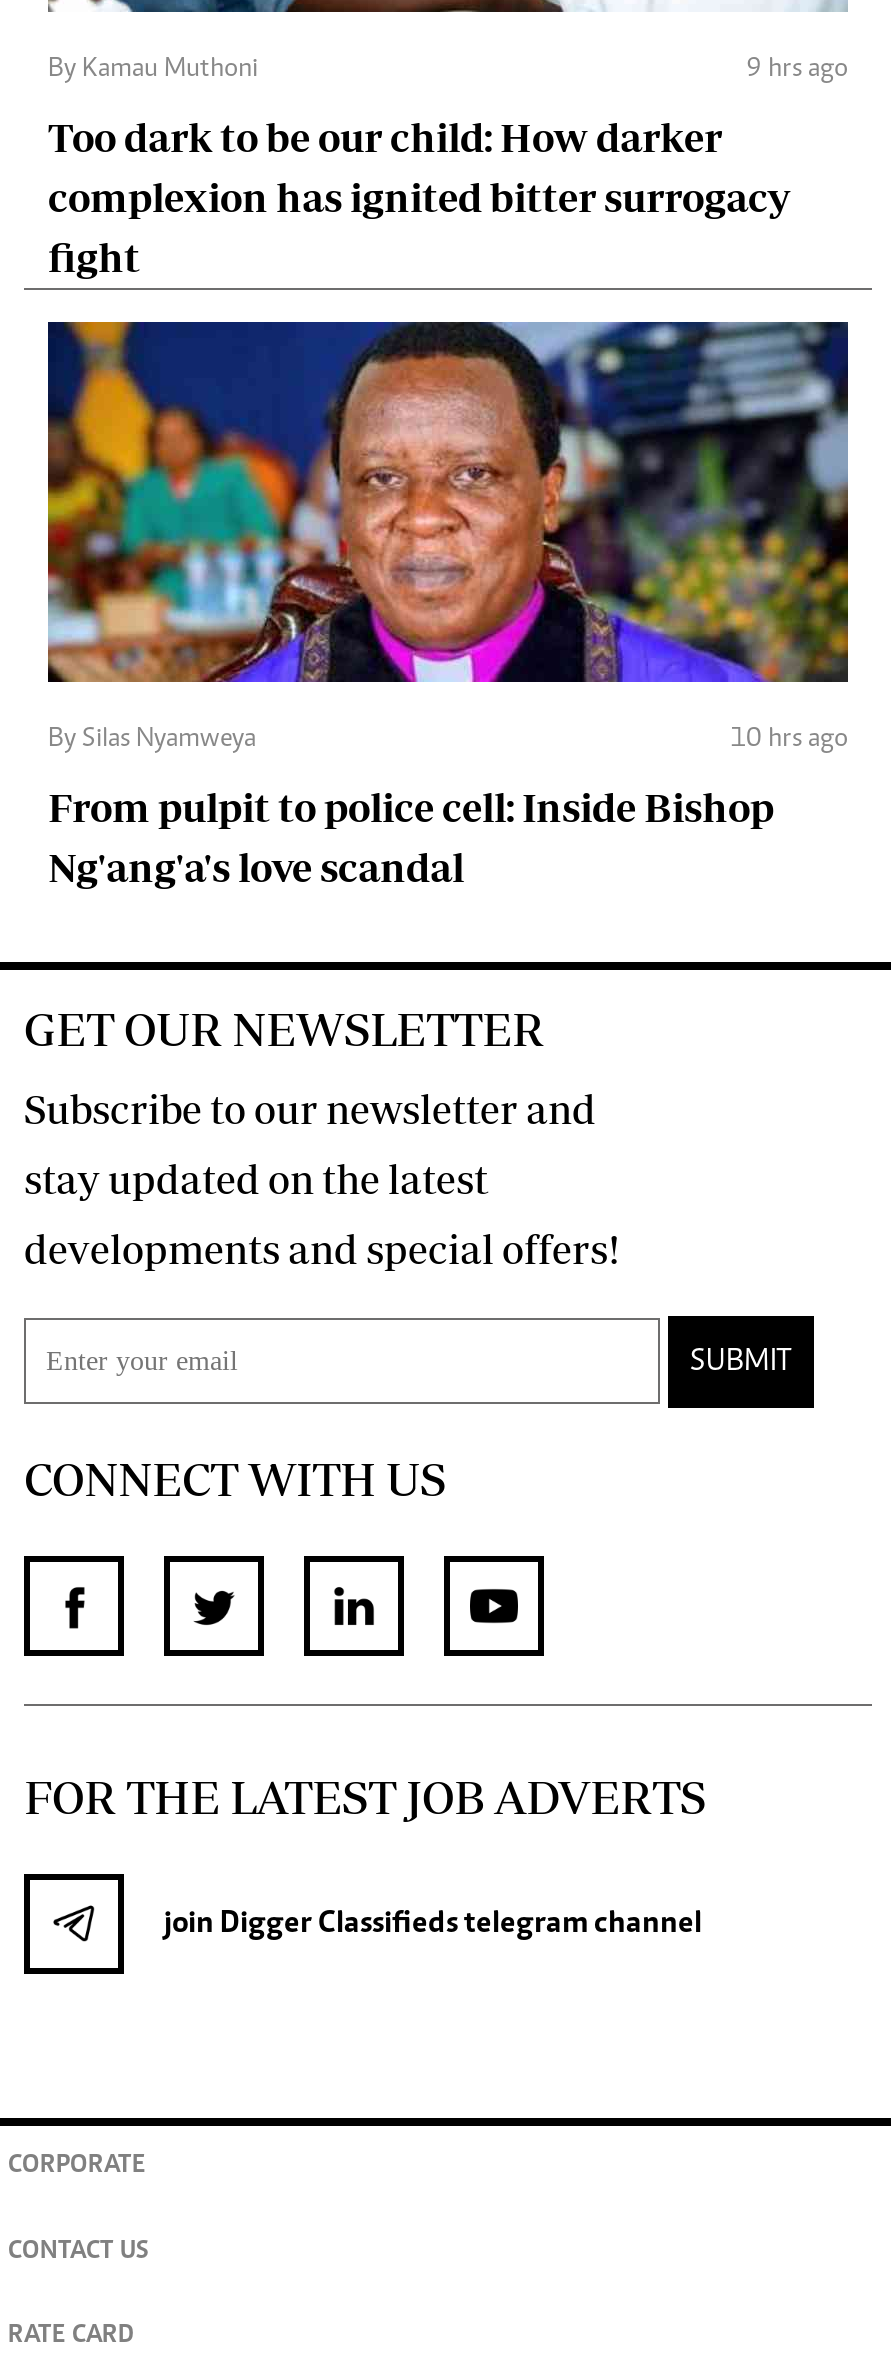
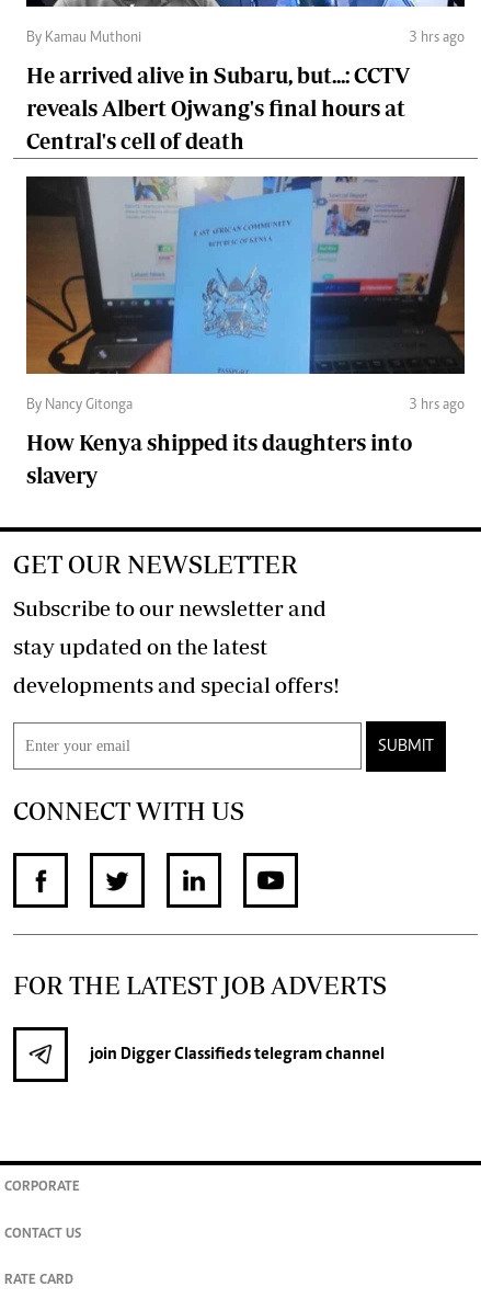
[746,56,848,84] 9 hrs ago -> [409,31,465,46] 3 hrs ago
[48,114,790,280] Too dark to be our child: How darker | complexion has ignited bitter surrogacy | fight -> [26,62,410,153] He arrived alive in Subaru, but...: CCTV | reveals Albert Ojwang's final hours at | Central's cell of death
[46,320,850,754] [image] | By Silas Nyamweya | 10 hrs ago -> [25,175,466,413] [image] | By Nancy Gitonga | 3 hrs ago
[48,784,774,890] From pulpit to police cell: Inside Bishop | Ng'ang'a's love scandal -> [26,430,412,488] How Kenya shipped its daughters into | slavery

